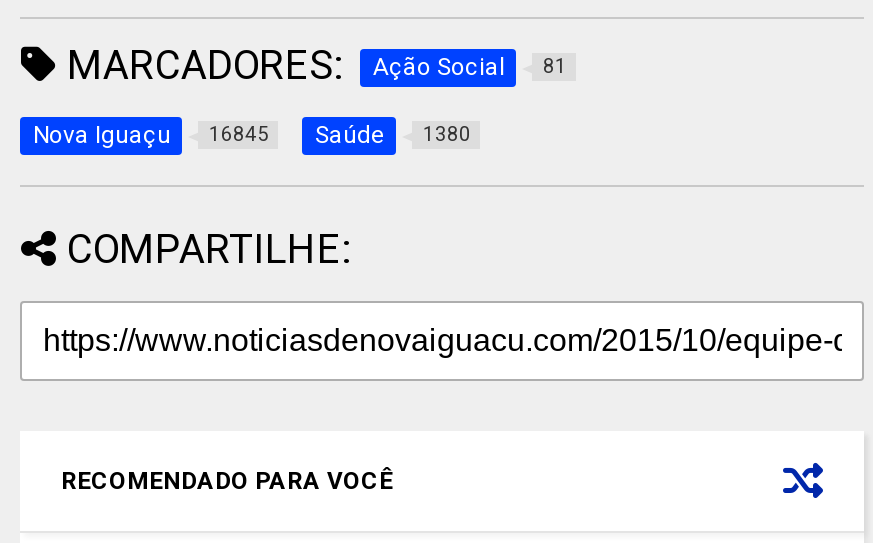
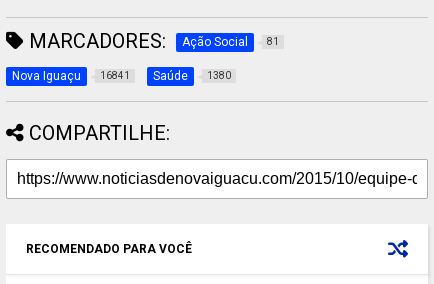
[33,121,269,149] Nova Iguaçu 16845 -> [12,69,130,83] Nova Iguaçu 16841

